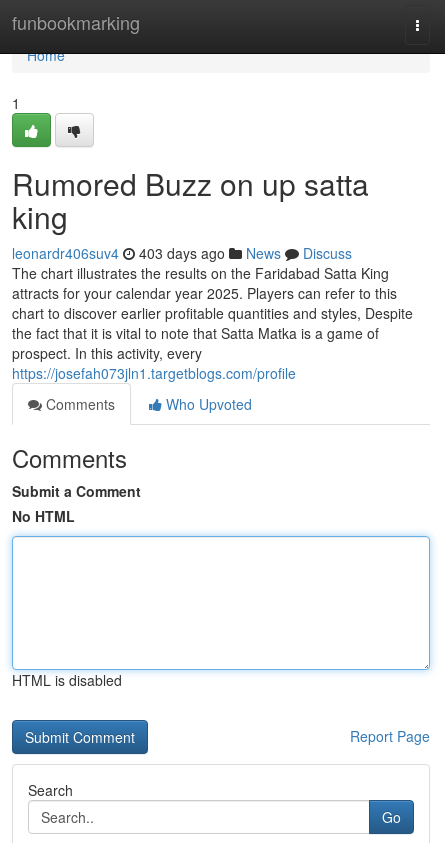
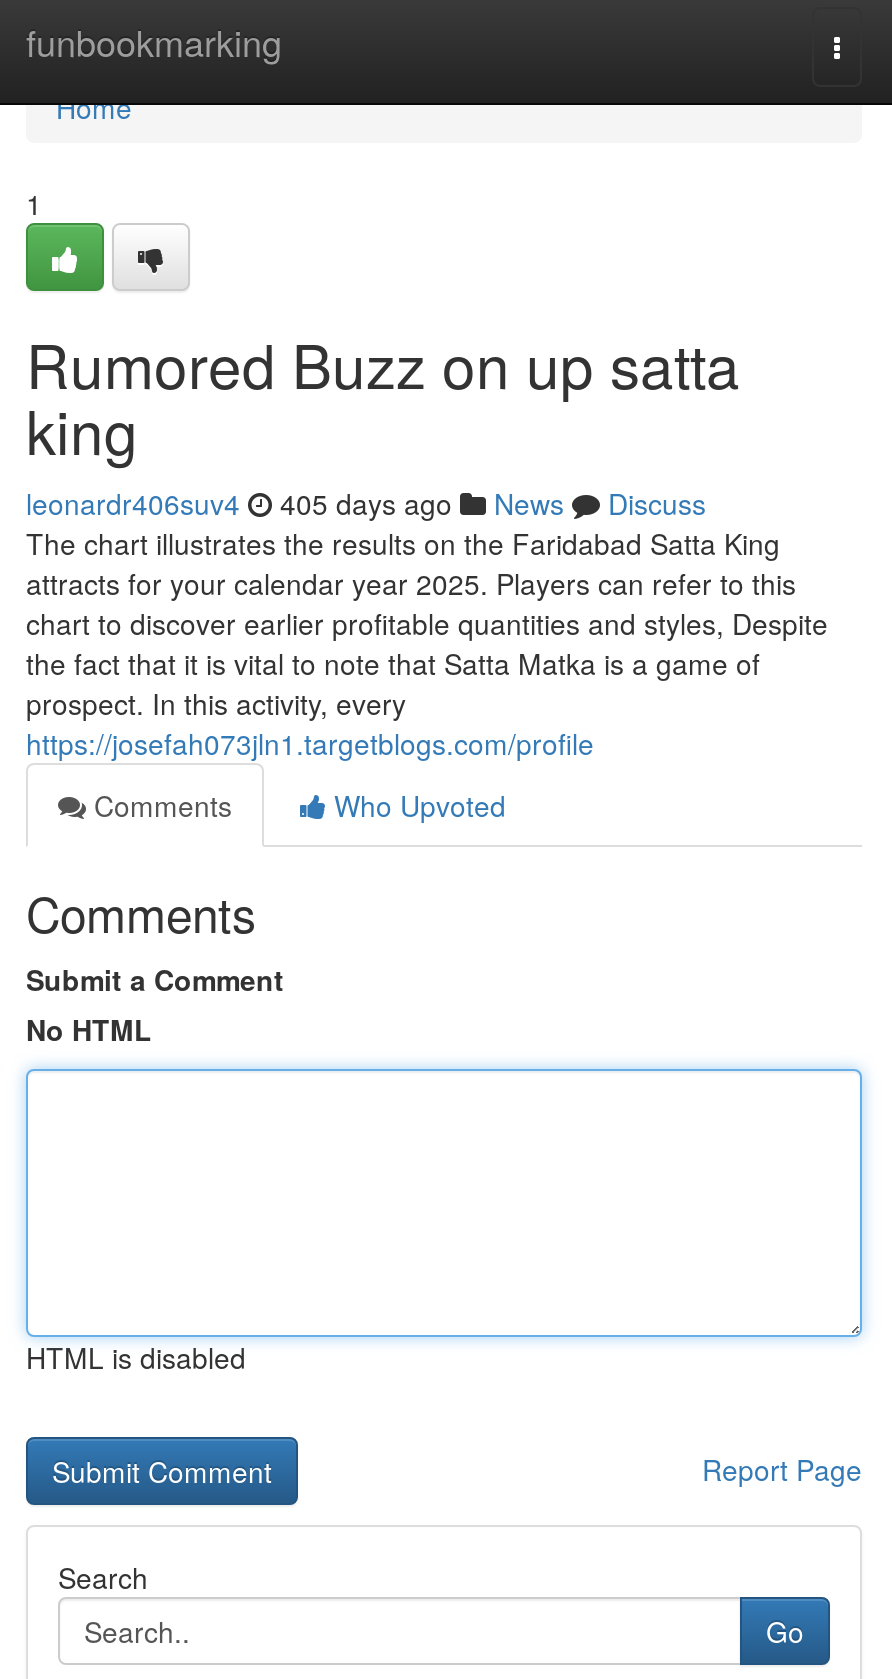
[12,243,352,263] leonardr406suv4 403 days ago News Discuss -> [26,483,706,523] leonardr406suv4 405 days ago News Discuss

